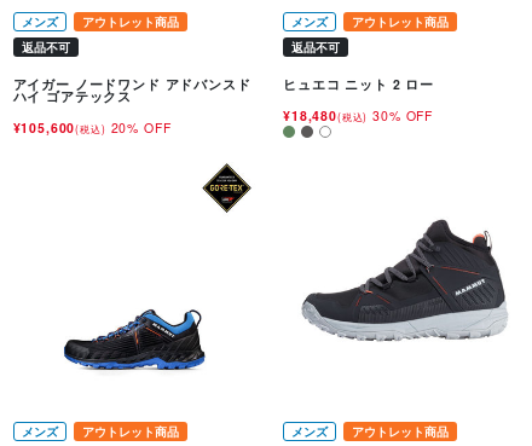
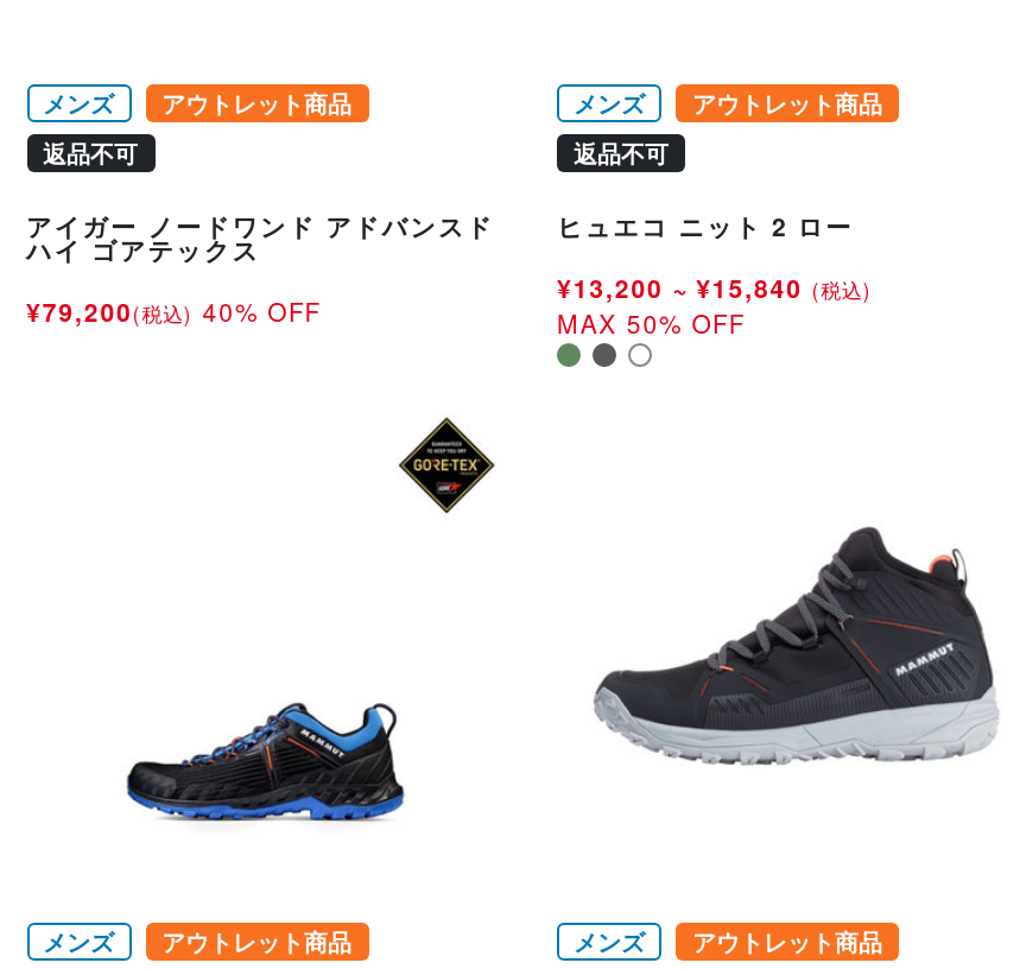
[283,107,433,125] ¥18,480(税込) 30% OFF -> [557,268,872,339] ¥13,200 ~ ¥15,840 (税込) | MAX 50% OFF
[13,119,171,137] ¥105,600(税込) 20% OFF -> [26,292,321,328] ¥79,200(税込) 40% OFF

